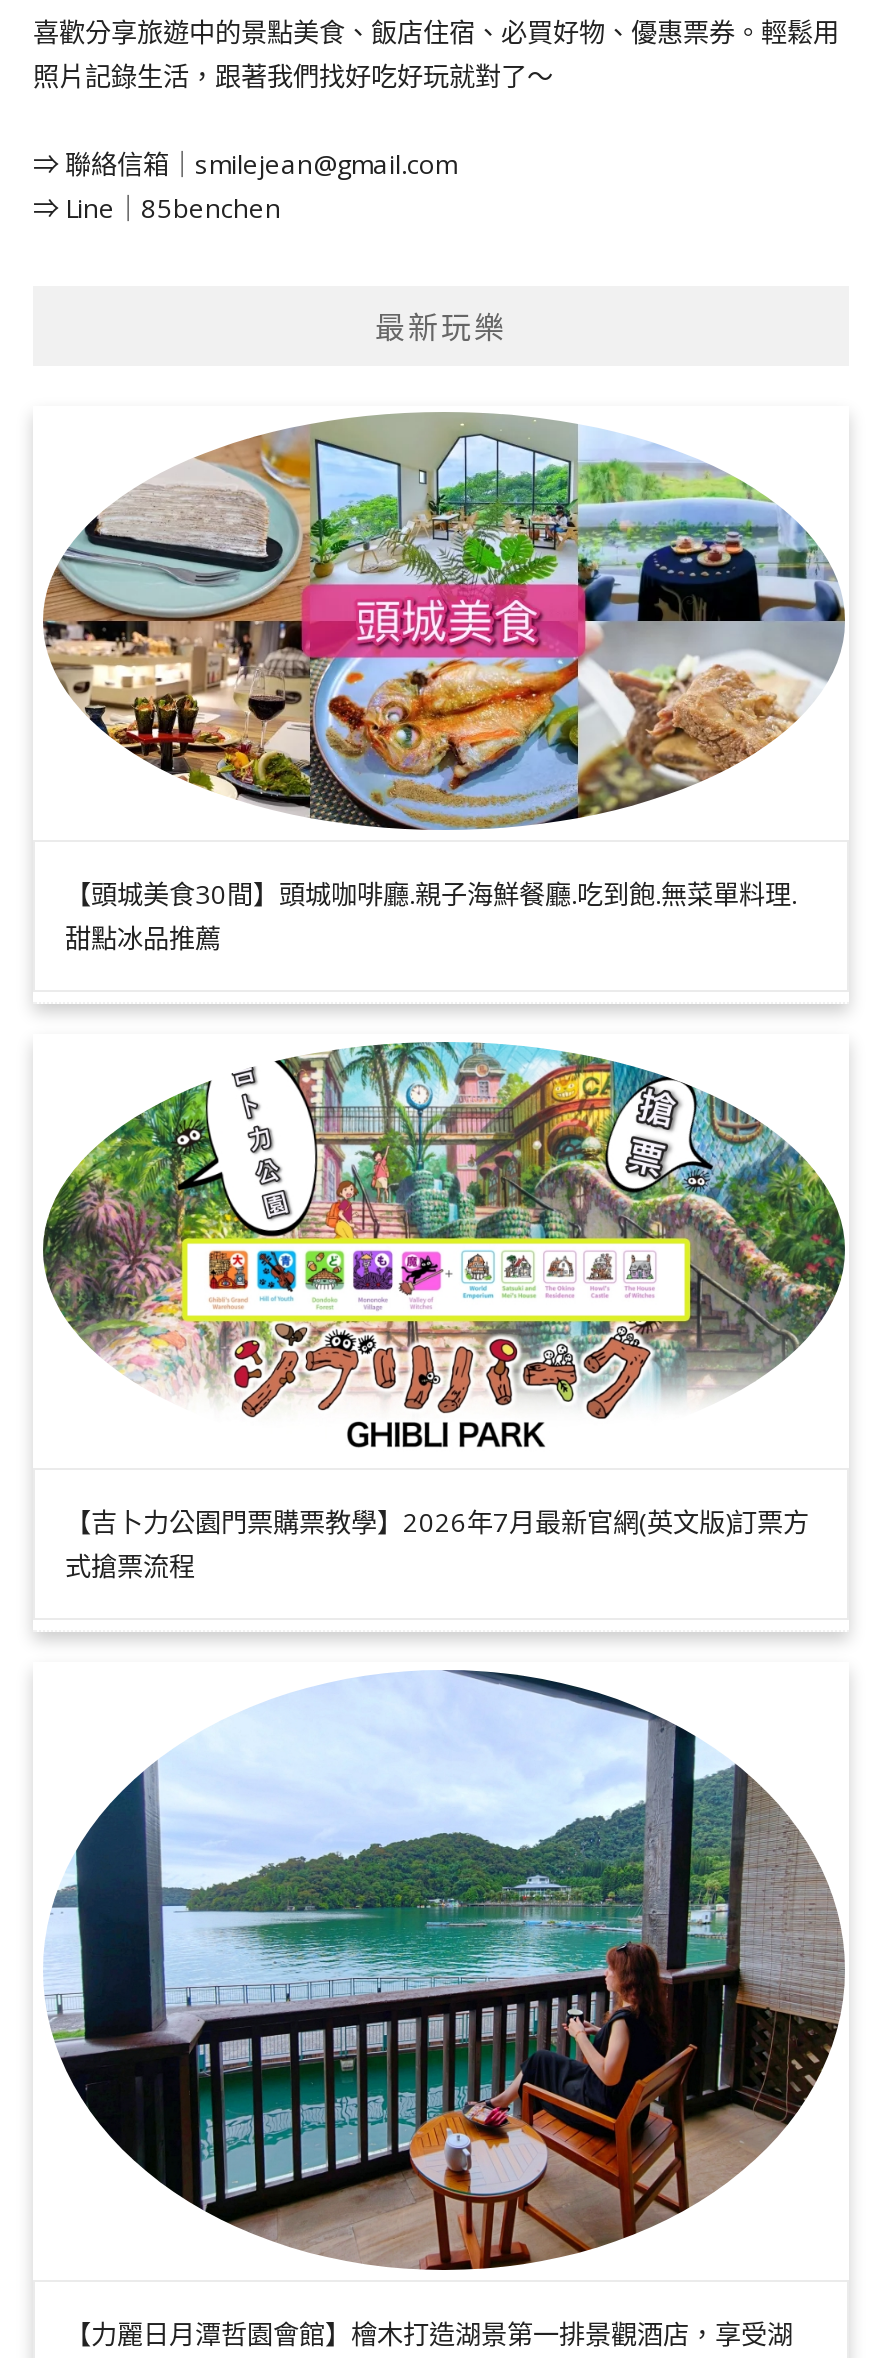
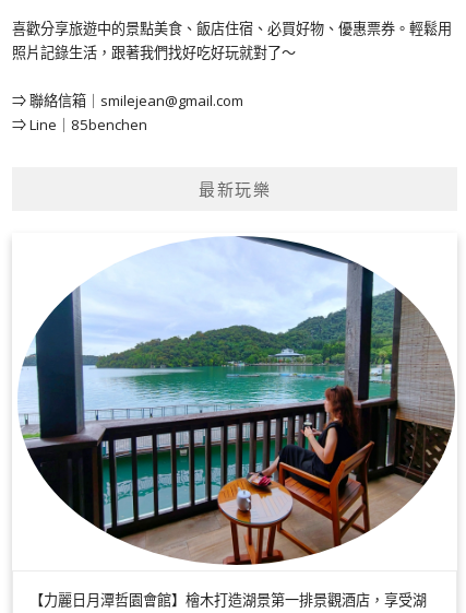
[41,412,847,956] [image] | 【頭城美食30間】頭城咖啡廳.親子海鮮餐廳.吃到飽.無菜單料理. | 甜點冰品推薦 -> none
[41,1040,847,1584] [image] | 【吉卜力公園門票購票教學】2026年7月最新官網(英文版)訂票方 | 式搶票流程 -> none

